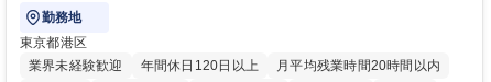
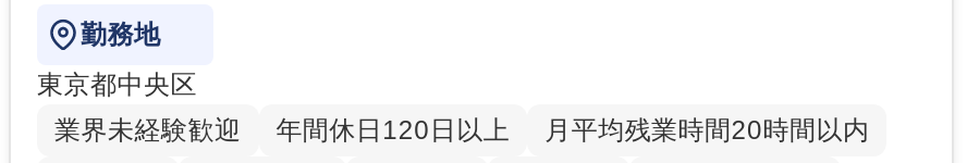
[20,35,87,50] 東京都港区 -> [37,70,197,100] 東京都中央区

